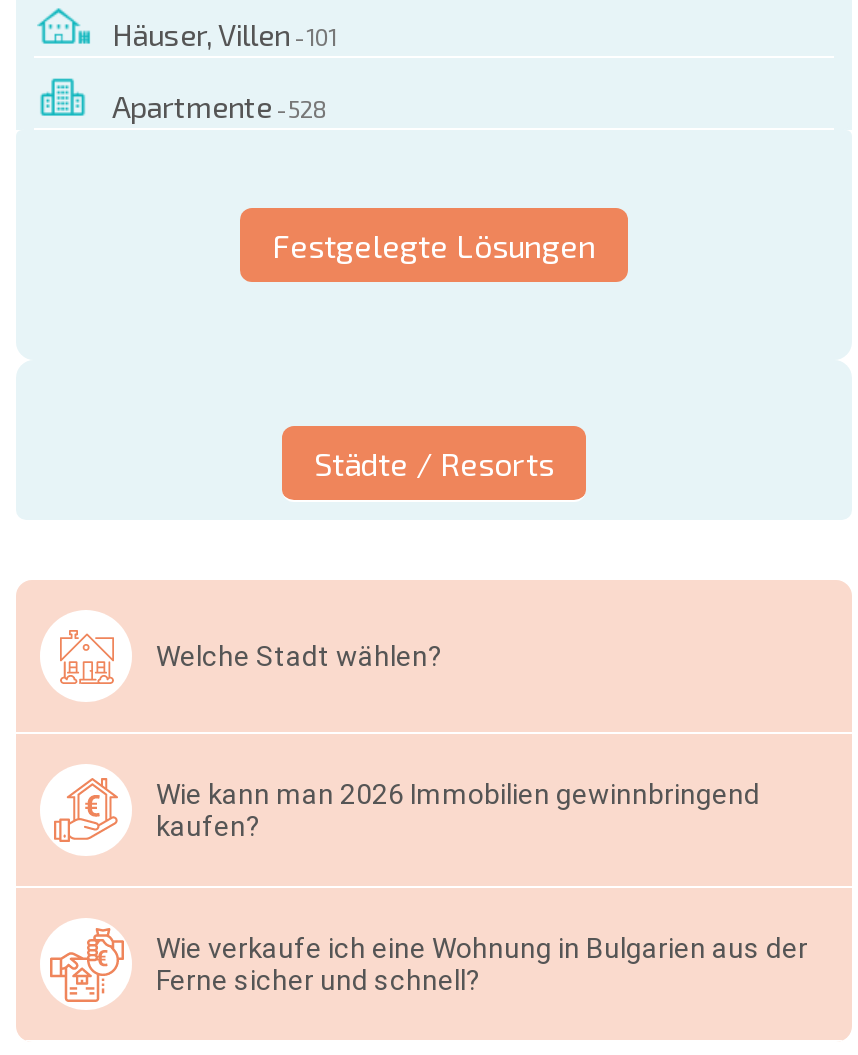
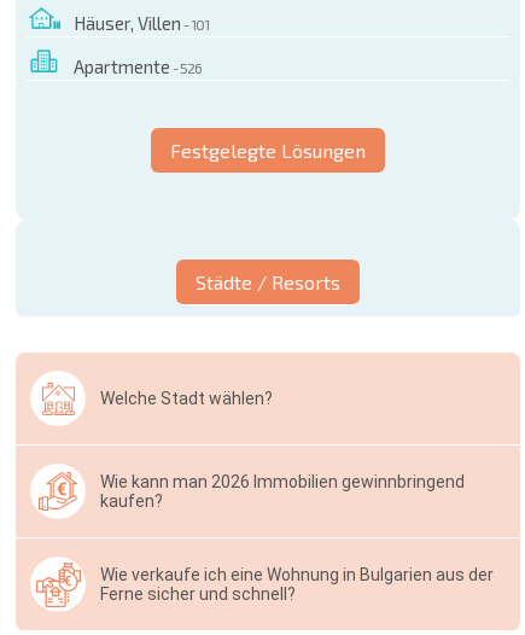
[112,88,326,124] Apartmente - 528 -> [74,56,202,77] Apartmente - 526

